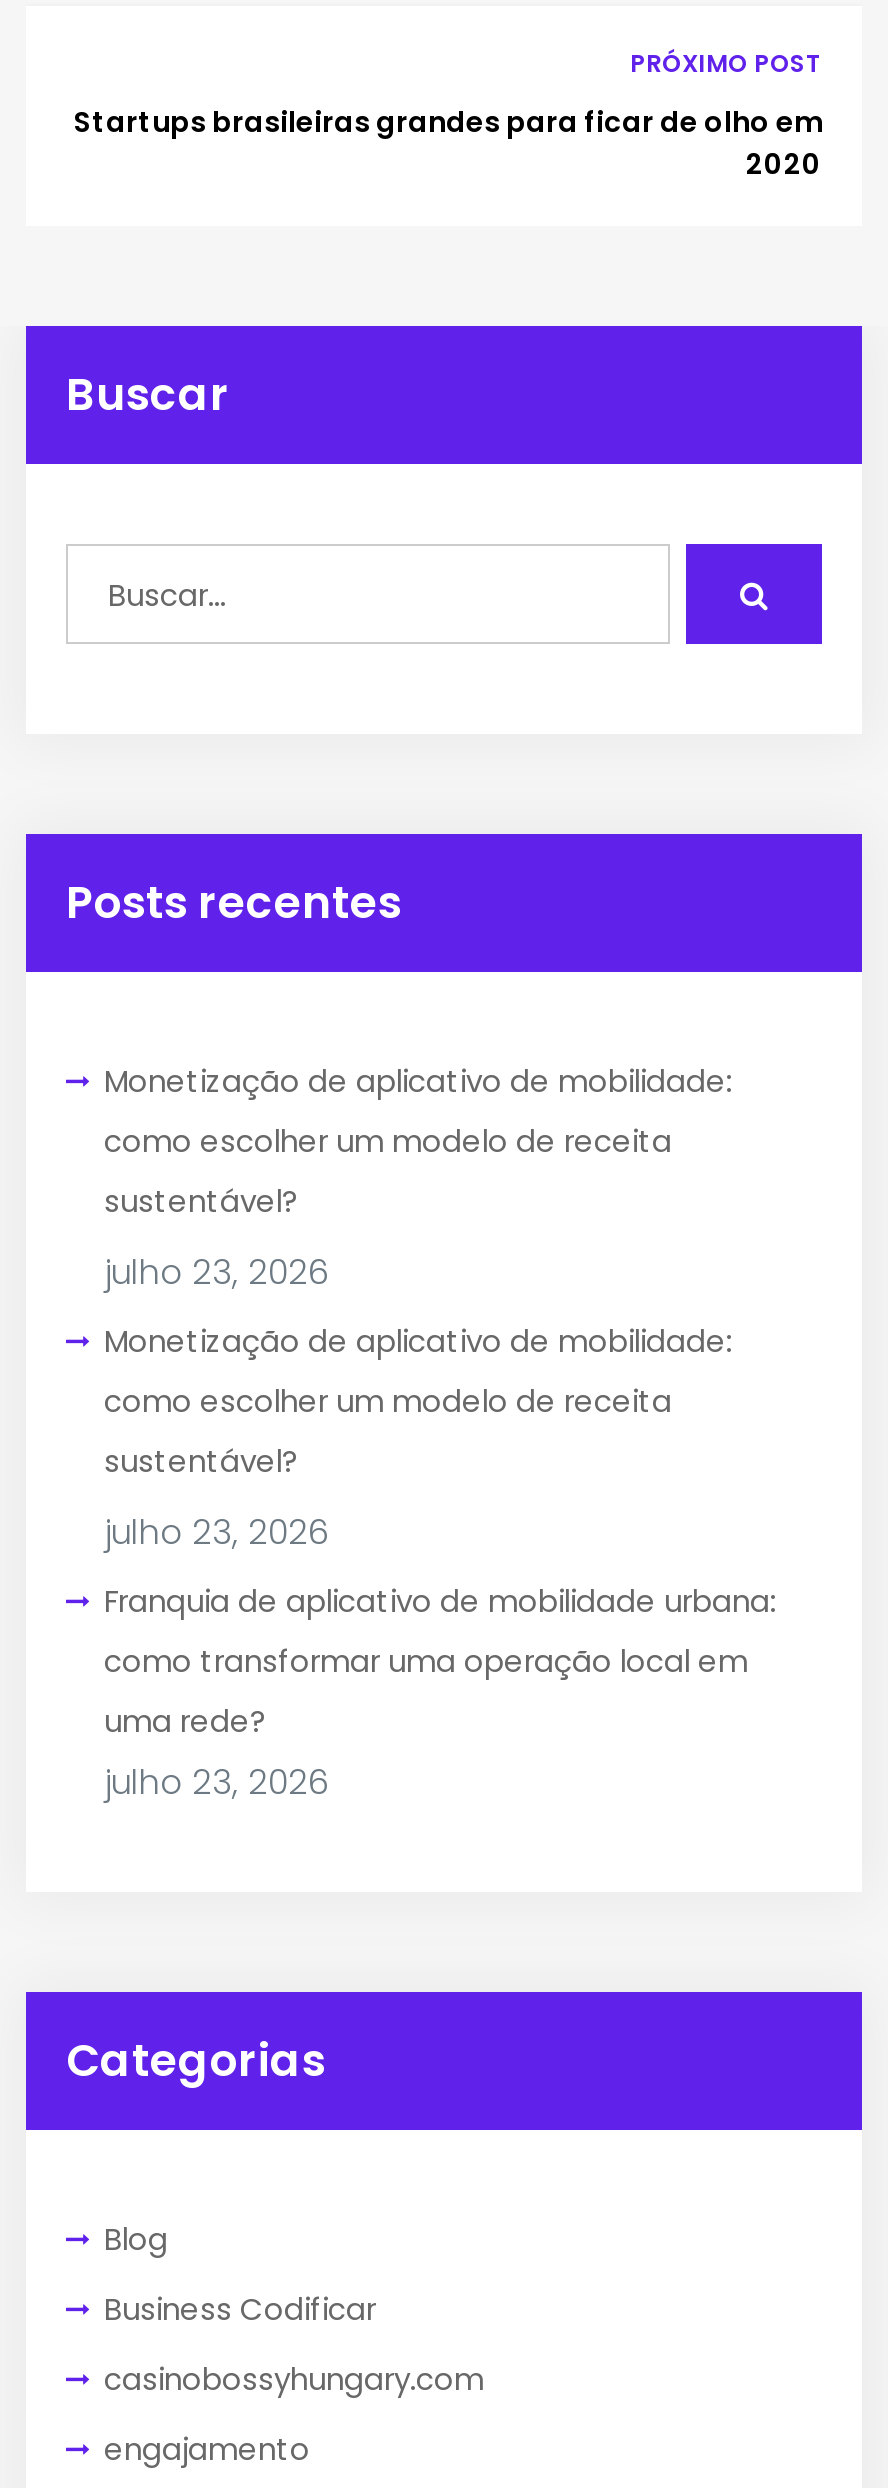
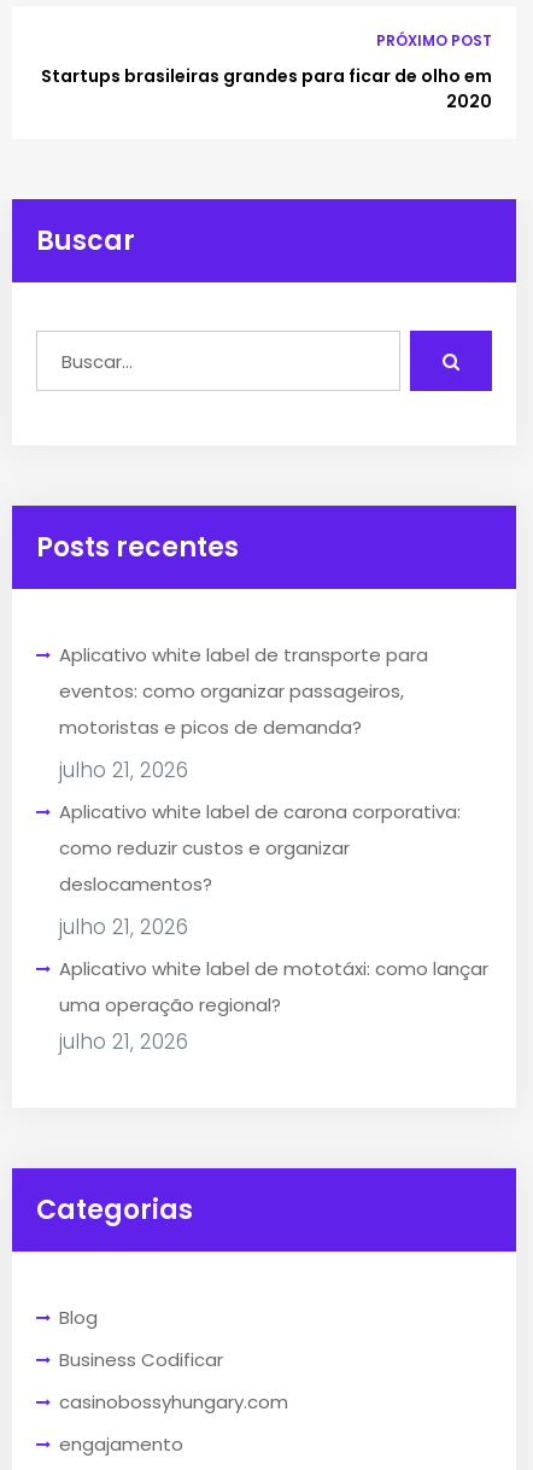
[104,1060,732,1222] Monetização de aplicativo de mobilidade: | como escolher um modelo de receita | sustentável? -> [59,642,428,740] Aplicativo white label de transporte para | eventos: como organizar passageiros, | motoristas e picos de demanda?
[104,1248,328,1296] julho 23, 2026 -> [59,756,188,784] julho 21, 2026
[104,1320,732,1482] Monetização de aplicativo de mobilidade: | como escolher um modelo de receita | sustentável? -> [59,799,461,897] Aplicativo white label de carona corporativa: | como reduzir custos e organizar | deslocamentos?
[104,1508,328,1556] julho 23, 2026 -> [59,912,188,941] julho 21, 2026
[104,1580,776,1806] Franquia de aplicativo de mobilidade urbana: | como transformar uma operação local em | uma rede? | julho 23, 2026 -> [59,956,488,1056] Aplicativo white label de mototáxi: como lançar | uma operação regional? | julho 21, 2026

